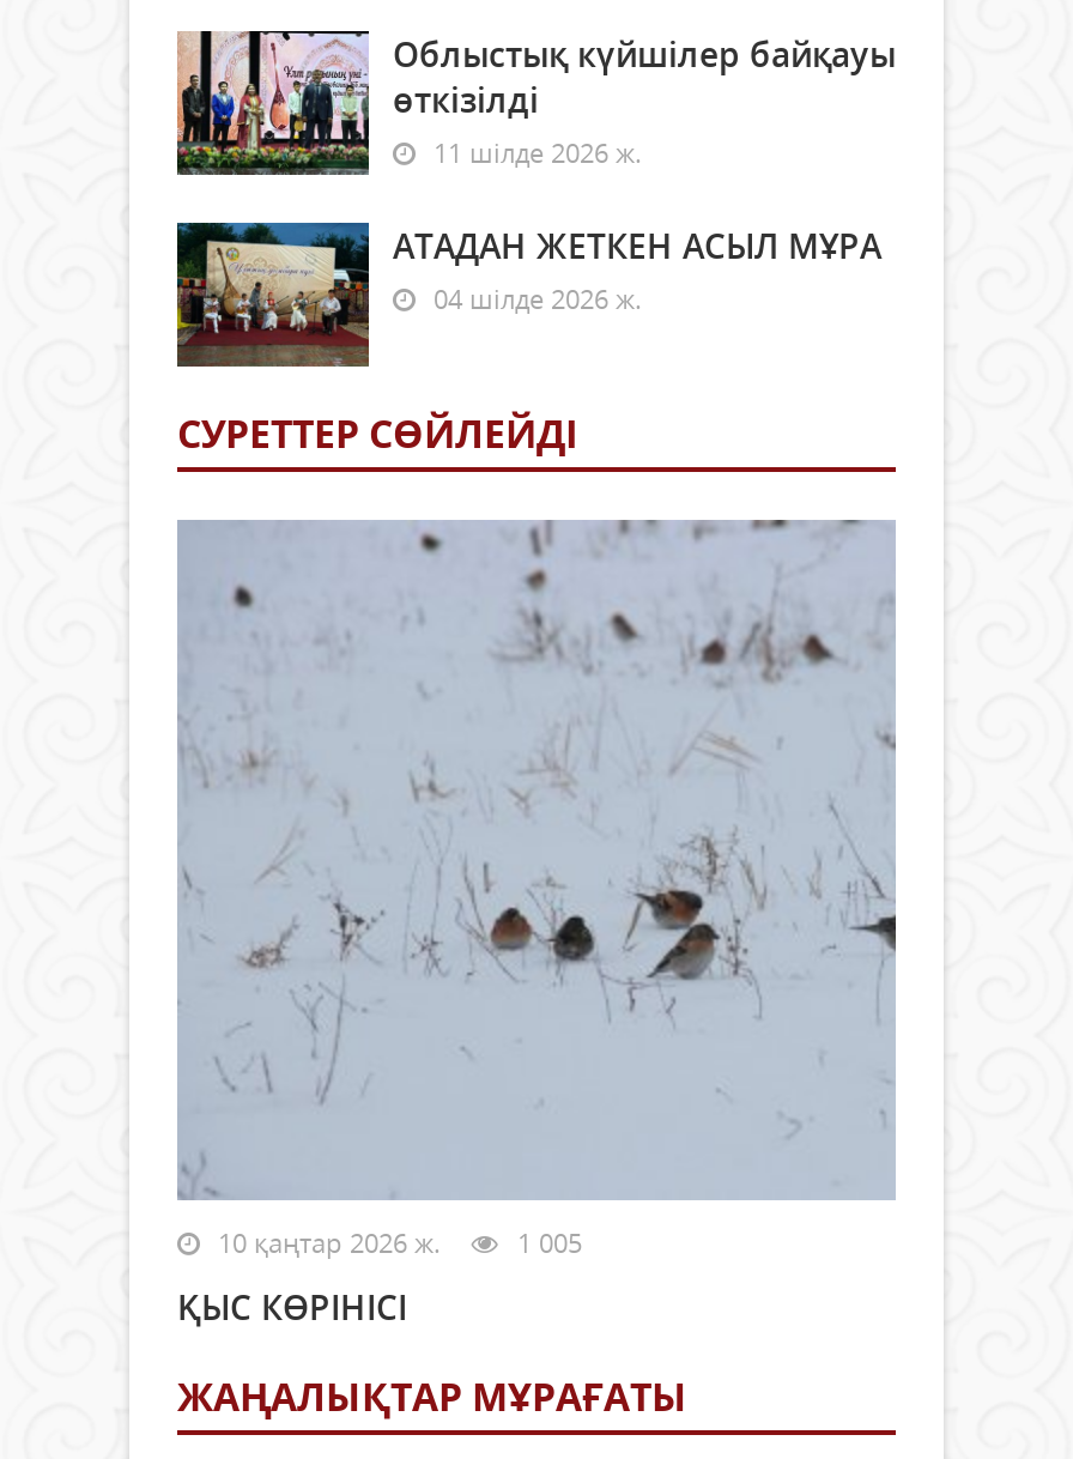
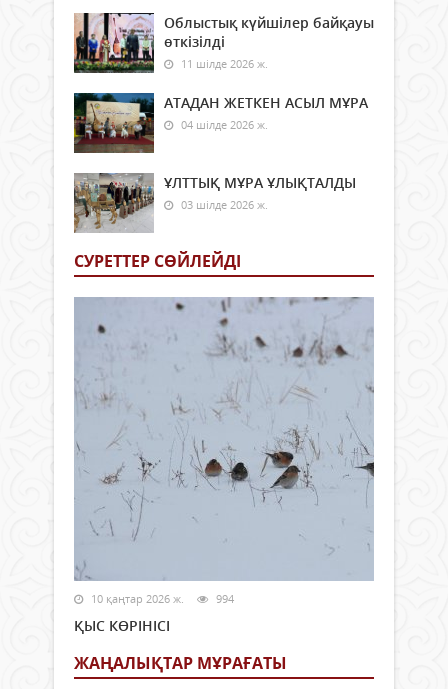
none -> [73,172,356,232] [image] | ҰЛТТЫҚ МҰРА ҰЛЫҚТАЛДЫ | 03 шілде 2026 ж.
[211,1223,582,1259] 10 қаңтар 2026 ж. 1 005 -> [88,591,234,606] 10 қаңтар 2026 ж. 994

